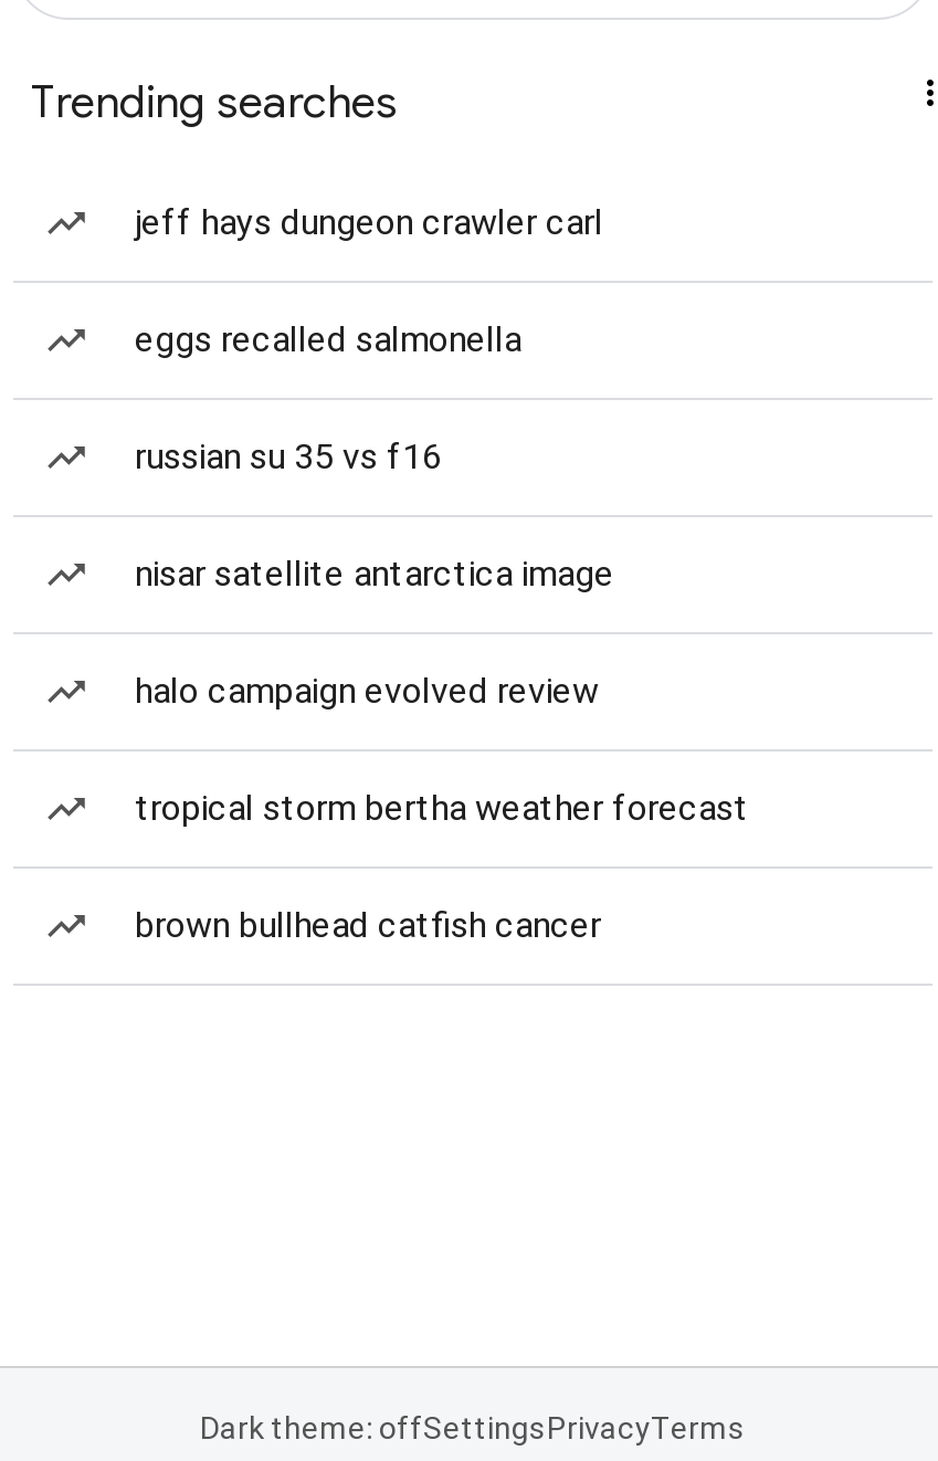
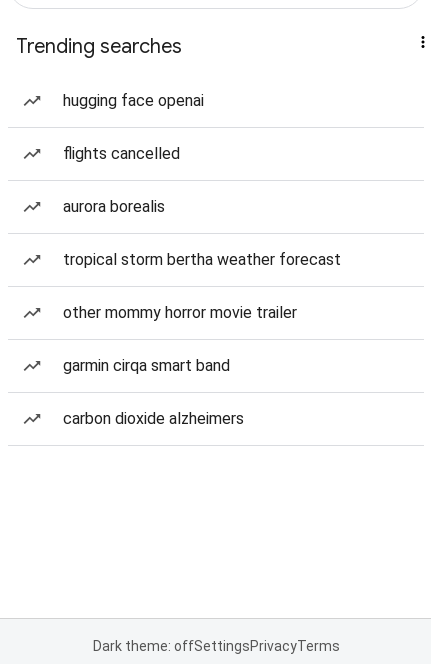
[135,201,614,712] jeff hays dungeon crawler carl | eggs recalled salmonella | russian su 35 vs f16 | nisar satellite antarctica image | halo campaign evolved review -> [63,91,204,216] hugging face openai | flights cancelled | aurora borealis
moved [135,787,749,829] -> [63,250,341,269]: tropical storm bertha weather forecast
[135,904,601,946] brown bullhead catfish cancer -> [63,303,297,428] other mommy horror movie trailer | garmin cirqa smart band | carbon dioxide alzheimers

